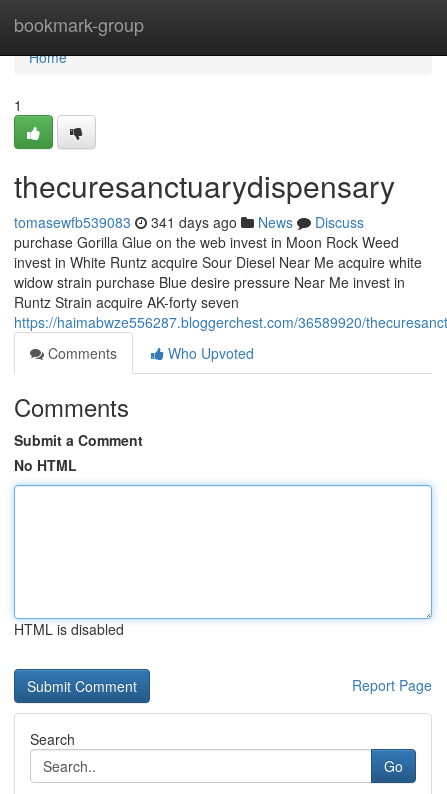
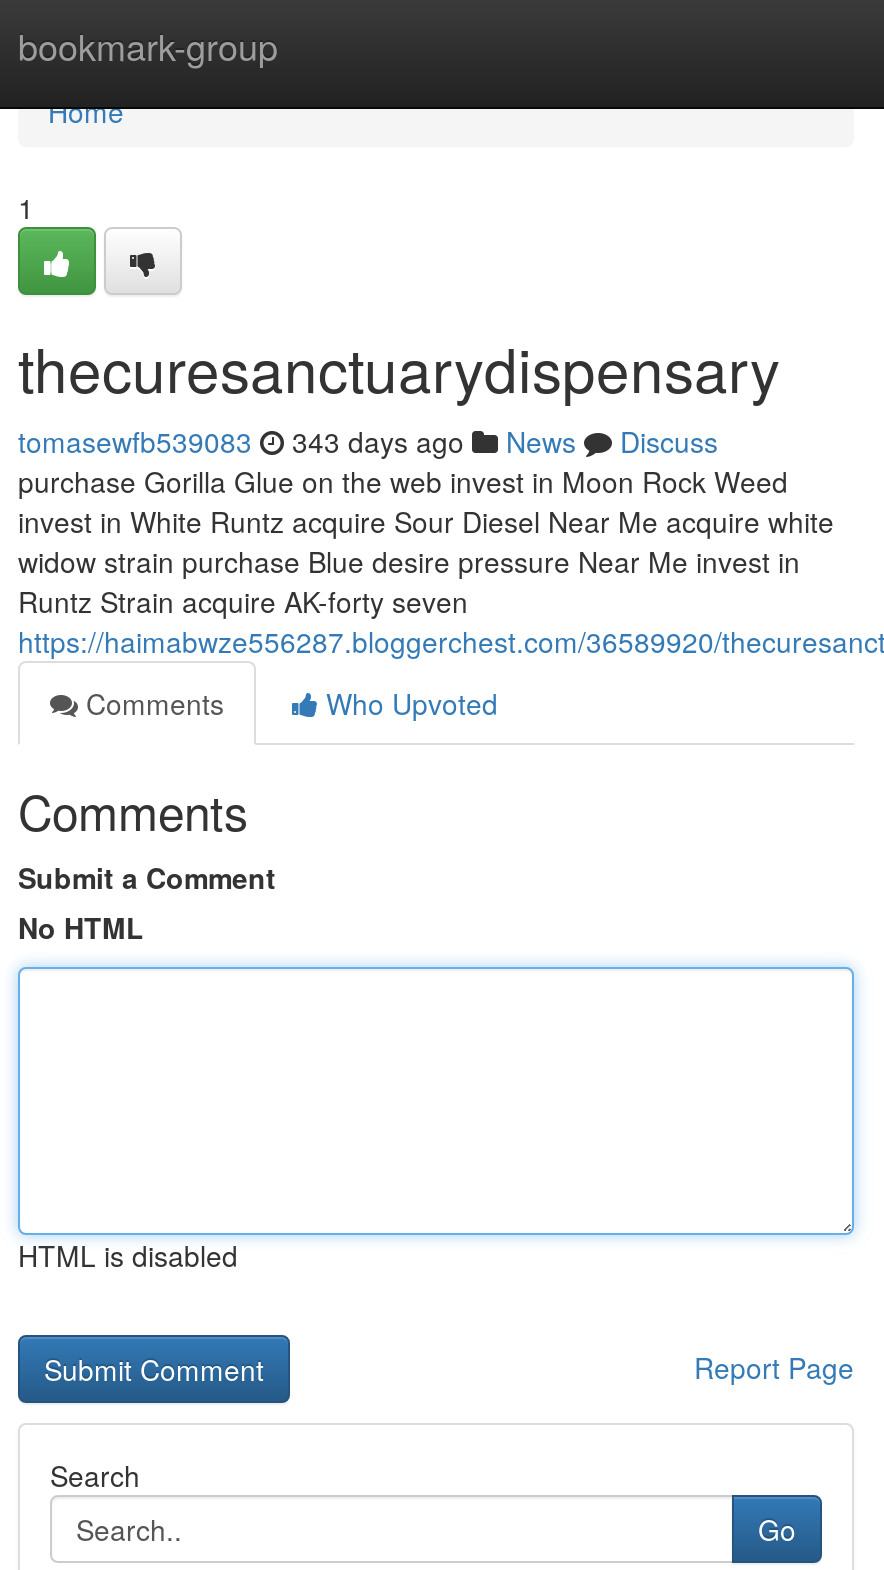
[14,212,364,232] tomasewfb539083 341 days ago News Discuss -> [18,421,718,461] tomasewfb539083 343 days ago News Discuss

